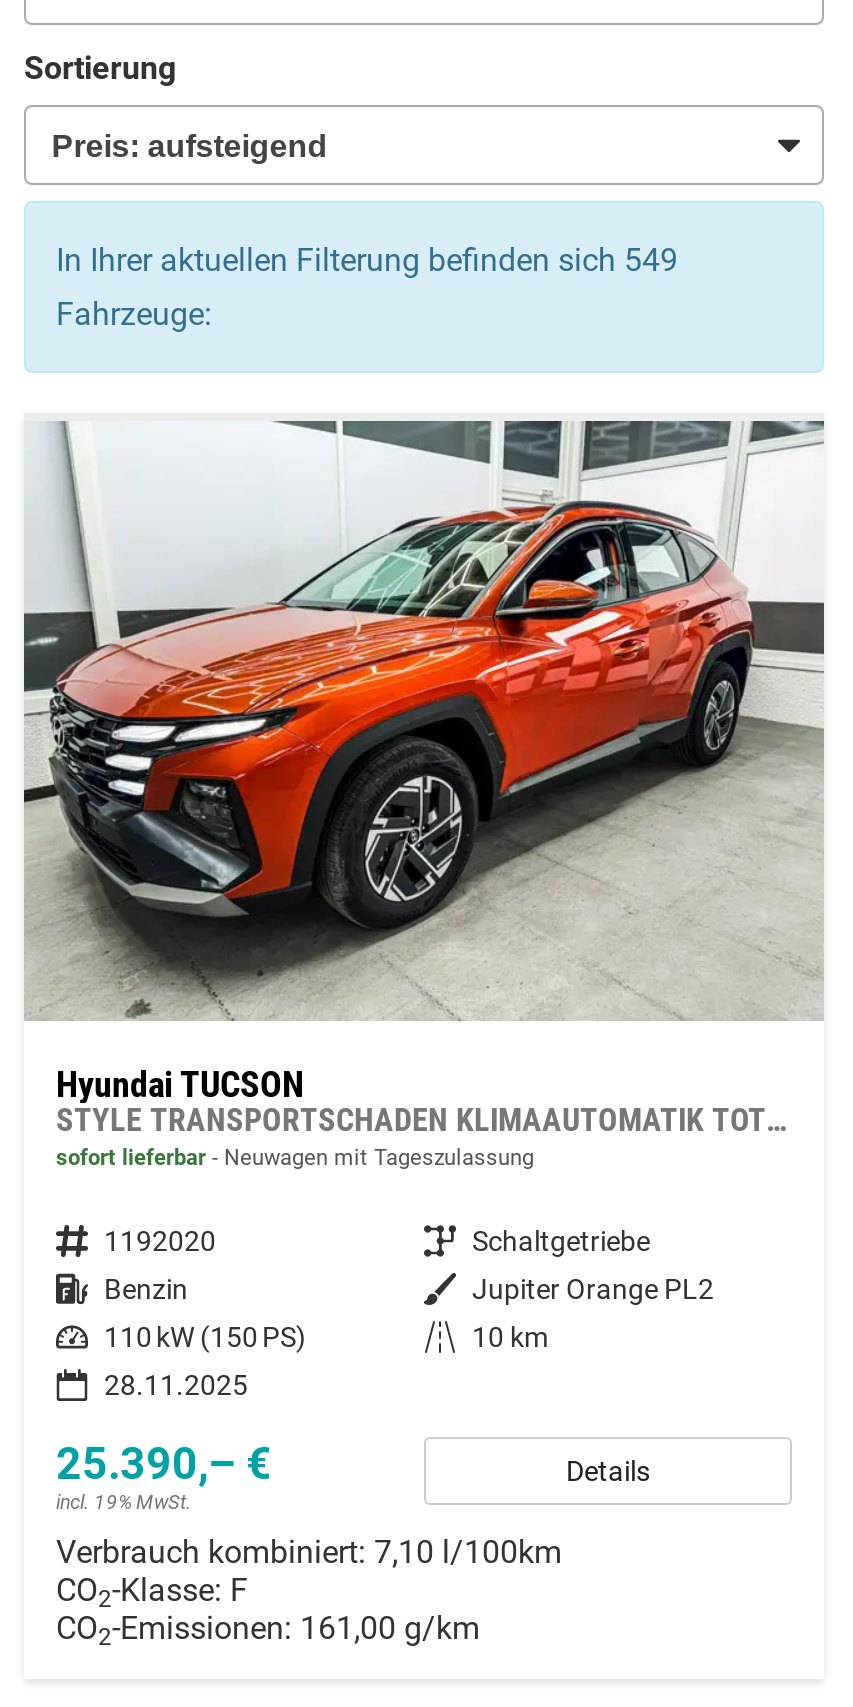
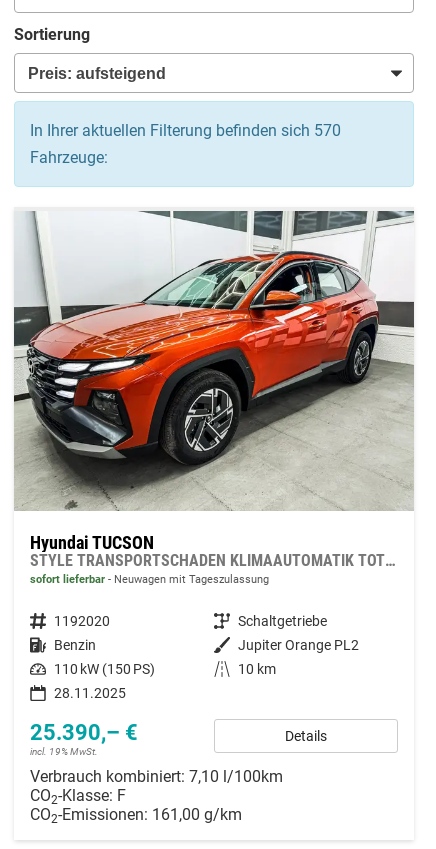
[56,241,678,279] In Ihrer aktuellen Filterung befinden sich 549 -> [30,121,341,140] In Ihrer aktuellen Filterung befinden sich 570

